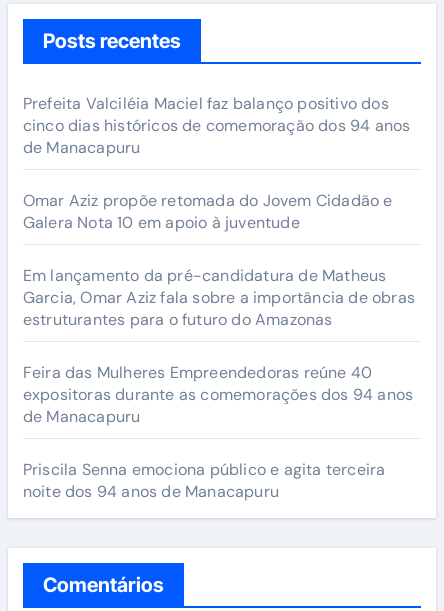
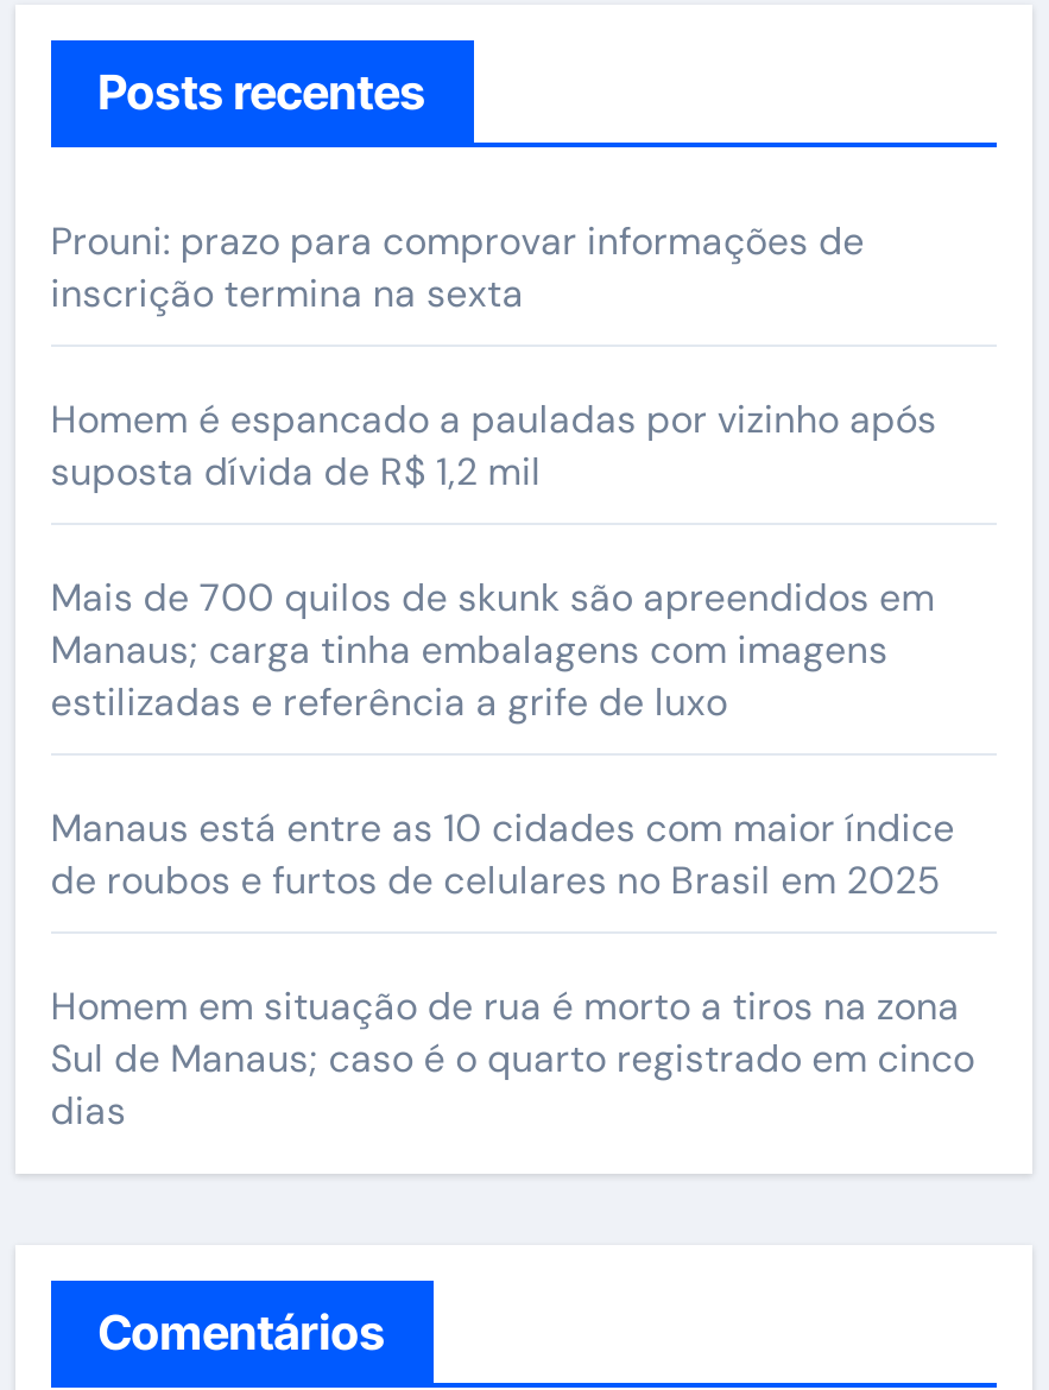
[23,93,410,158] Prefeita Valciléia Maciel faz balanço positivo dos | cinco dias históricos de comemoração dos 94 anos | de Manacapuru -> [51,216,865,318] Prouni: prazo para comprovar informações de | inscrição termina na sexta
[23,190,393,233] Omar Aziz propõe retomada do Jovem Cidadão e | Galera Nota 10 em apoio à juventude -> [51,394,937,496] Homem é espancado a pauladas por vizinho após | suposta dívida de R$ 1,2 mil
[23,265,415,330] Em lançamento da pré-candidatura de Matheus | Garcia, Omar Aziz fala sobre a importância de obras | estruturantes para o futuro do Amazonas -> [51,572,935,727] Mais de 700 quilos de skunk são apreendidos em | Manaus; carga tinha embalagens com imagens | estilizadas e referência a grife de luxo
[23,362,413,427] Feira das Mulheres Empreendedoras reúne 40 | expositoras durante as comemorações dos 94 anos | de Manacapuru -> [51,803,955,905] Manaus está entre as 10 cidades com maior índice | de roubos e furtos de celulares no Brasil em 2025
[23,459,385,502] Priscila Senna emociona público e agita terceira | noite dos 94 anos de Manacapuru -> [51,981,975,1136] Homem em situação de rua é morto a tiros na zona | Sul de Manaus; caso é o quarto registrado em cinco | dias

